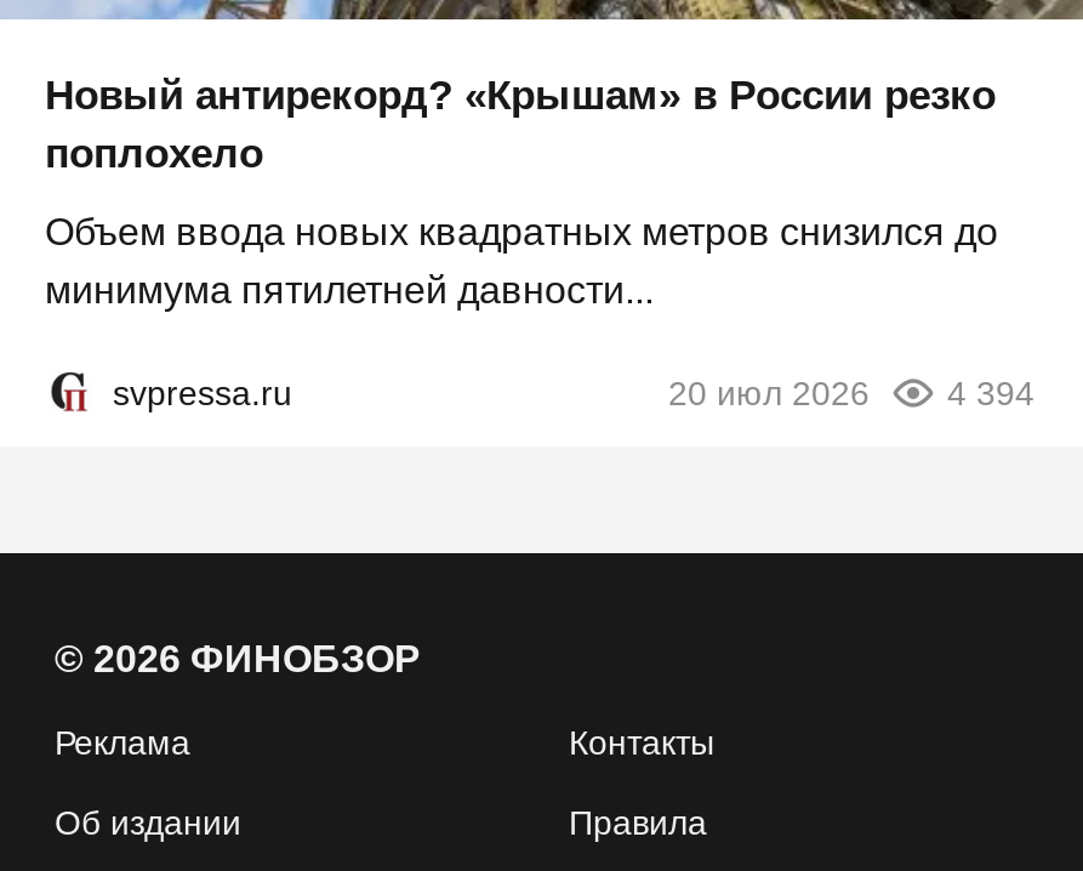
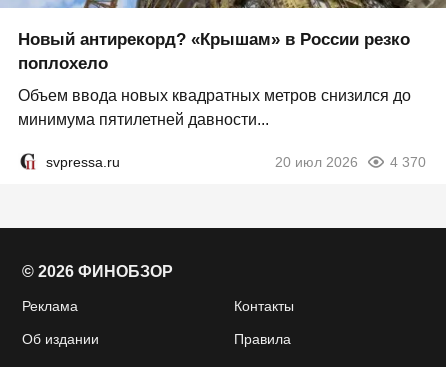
[668,373,1034,412] 20 июл 2026 4 394 -> [275,154,426,170] 20 июл 2026 4 370

